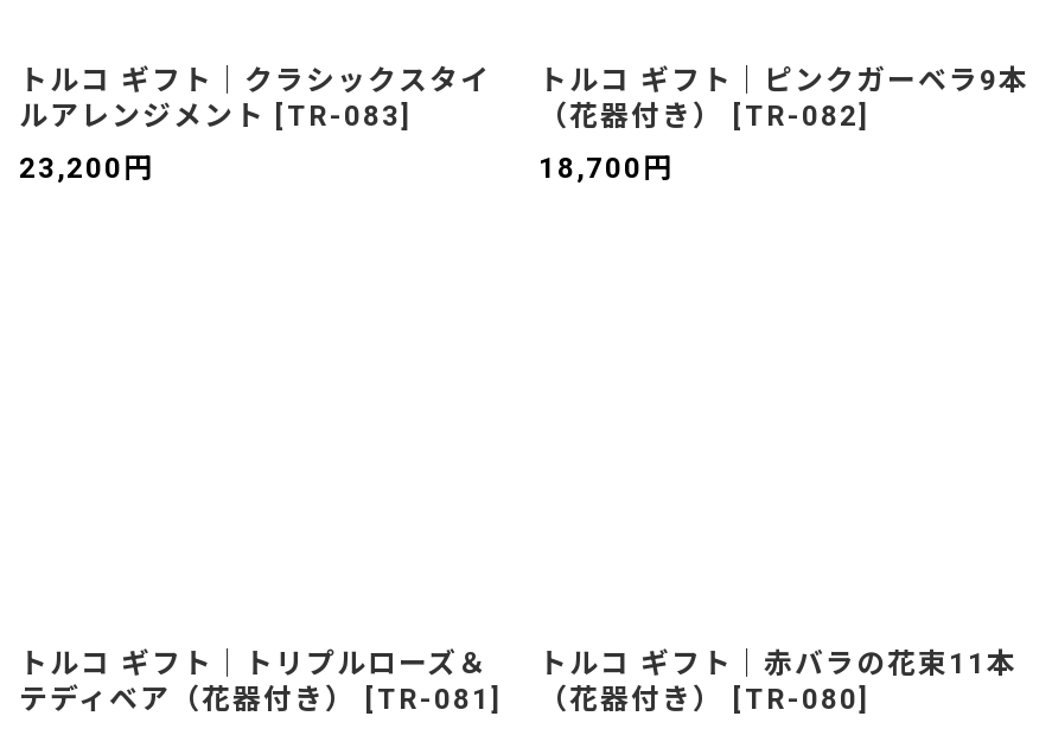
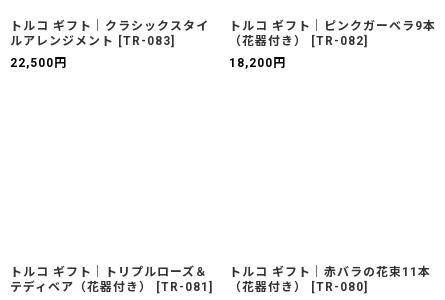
[19,152,154,185] 23,200円 -> [10,56,67,70] 22,500円
[538,152,674,185] 18,700円 -> [229,56,286,70] 18,200円

